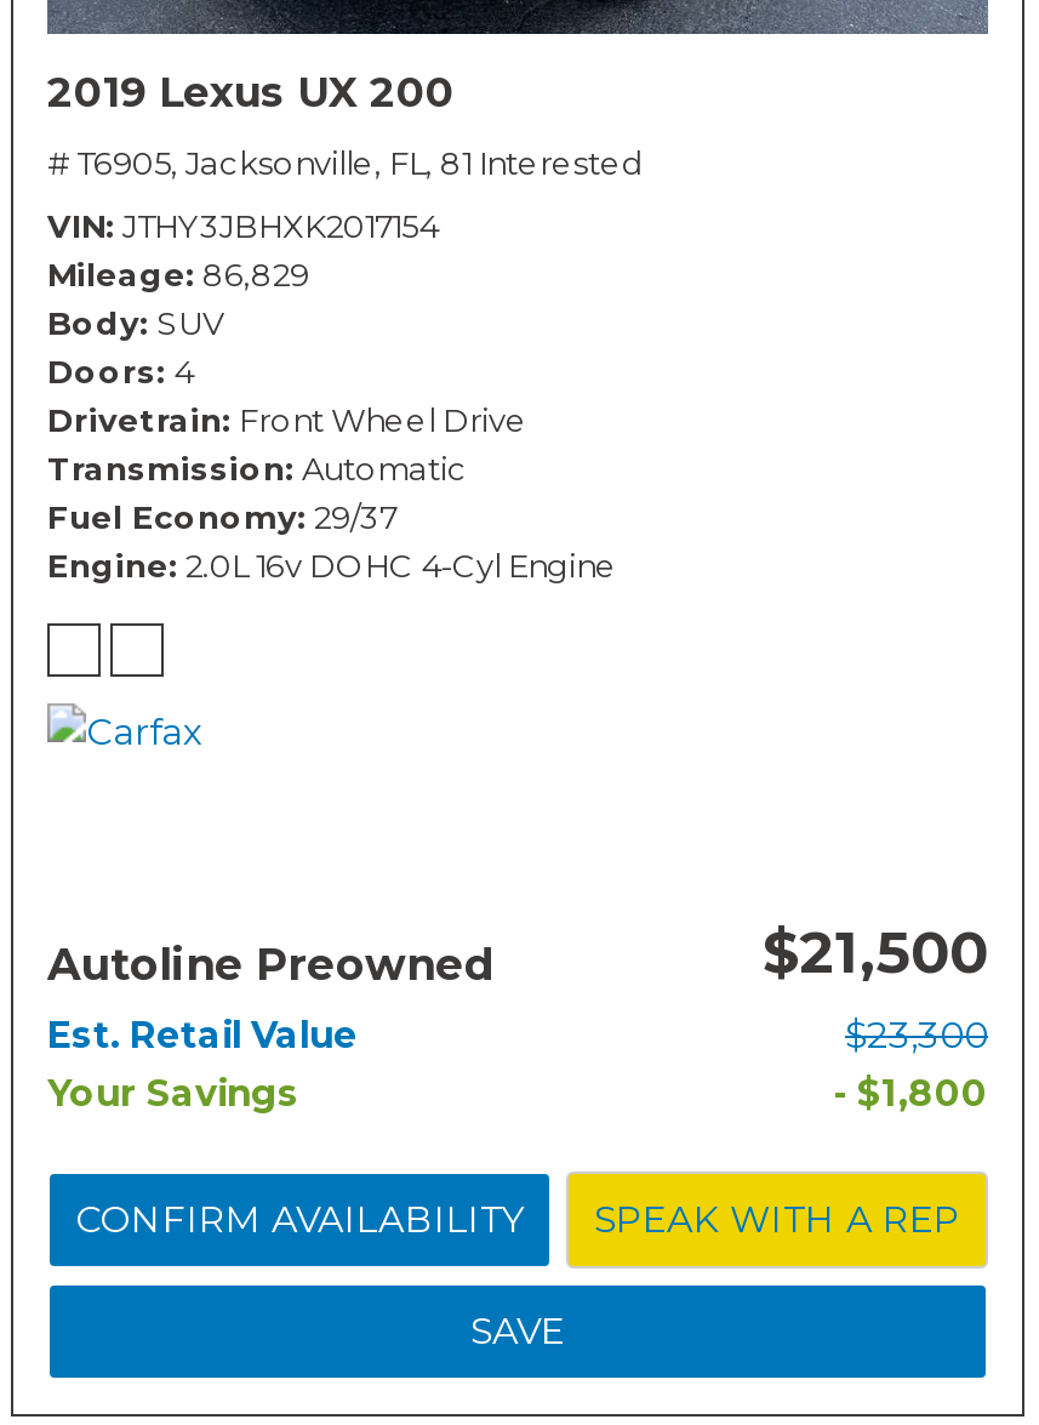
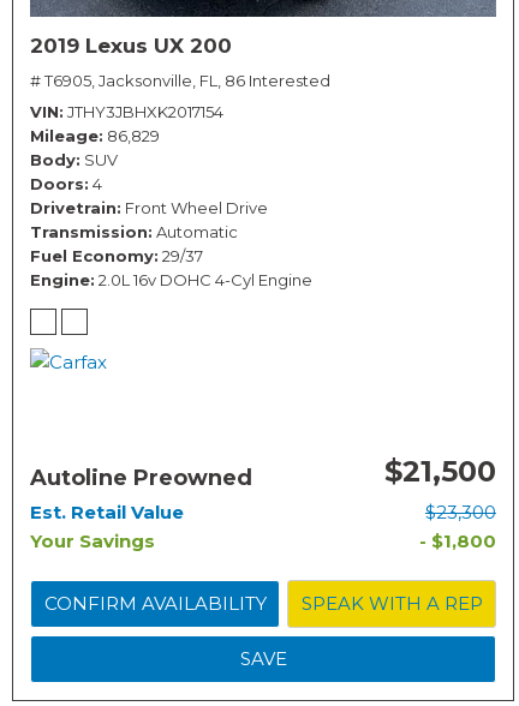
[47,143,644,182] # T6905, Jacksonville, FL, 81 Interested -> [30,71,330,90] # T6905, Jacksonville, FL, 86 Interested

